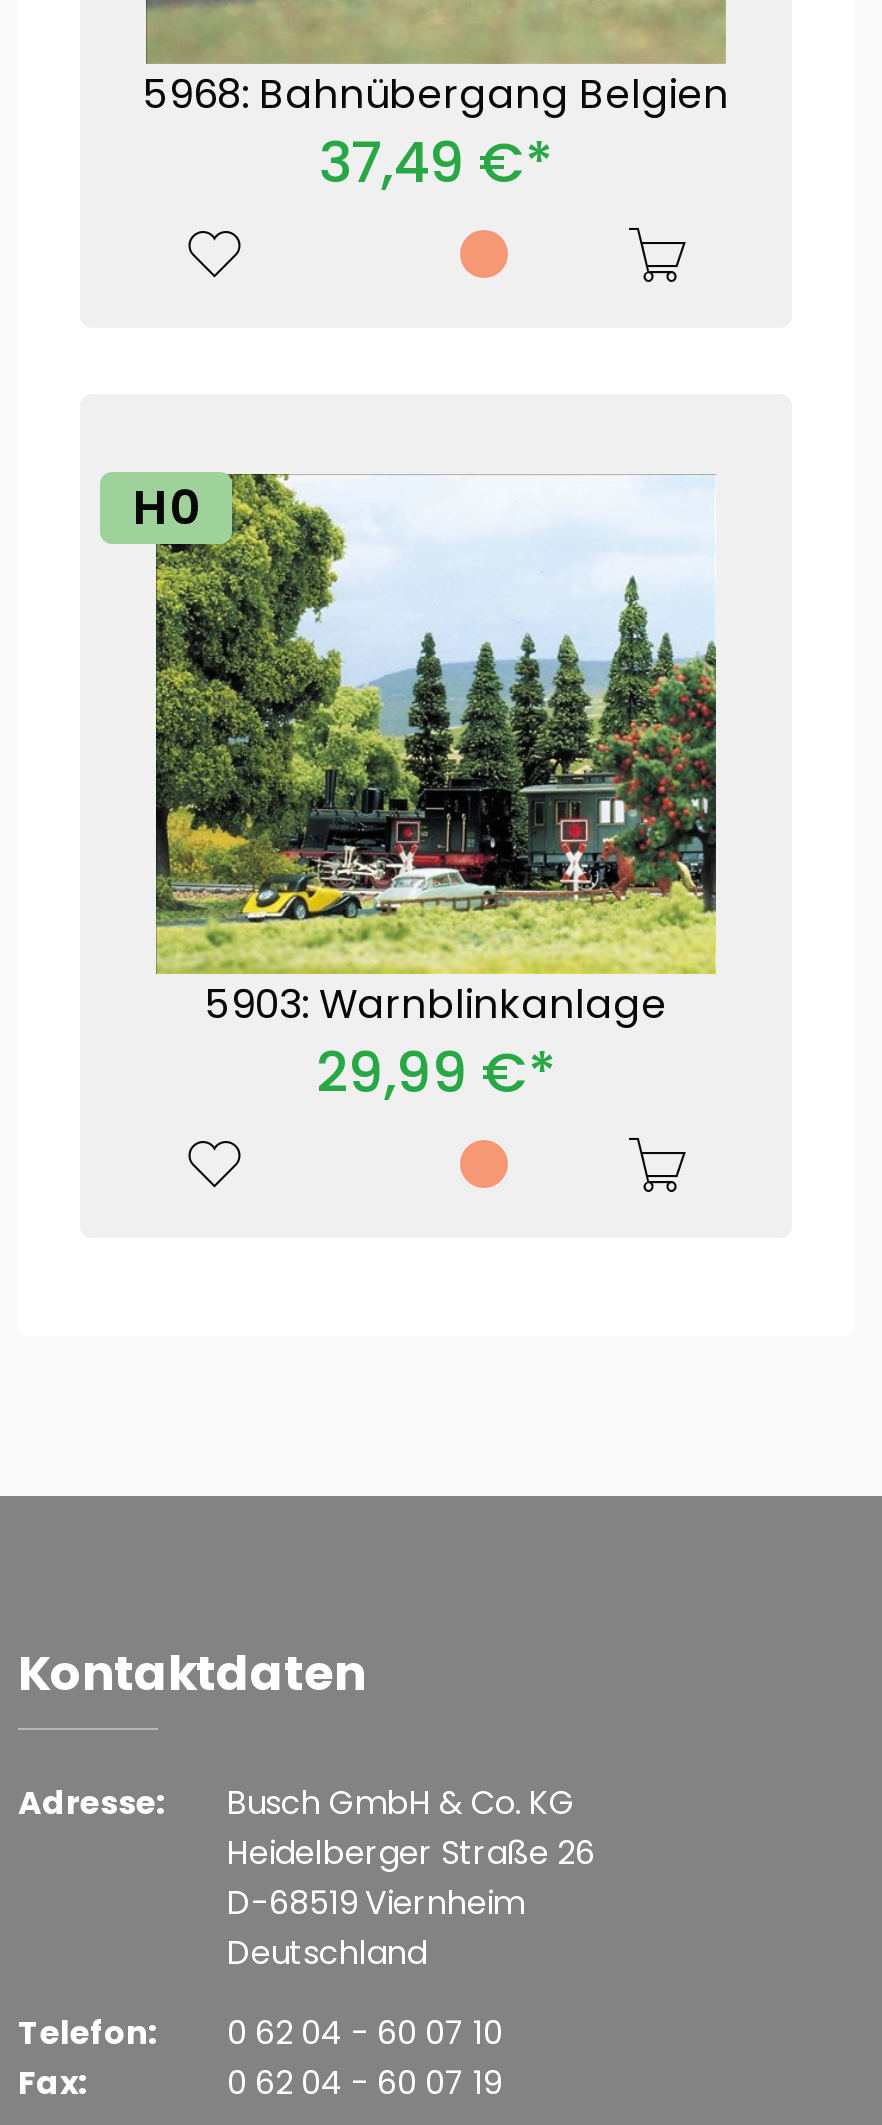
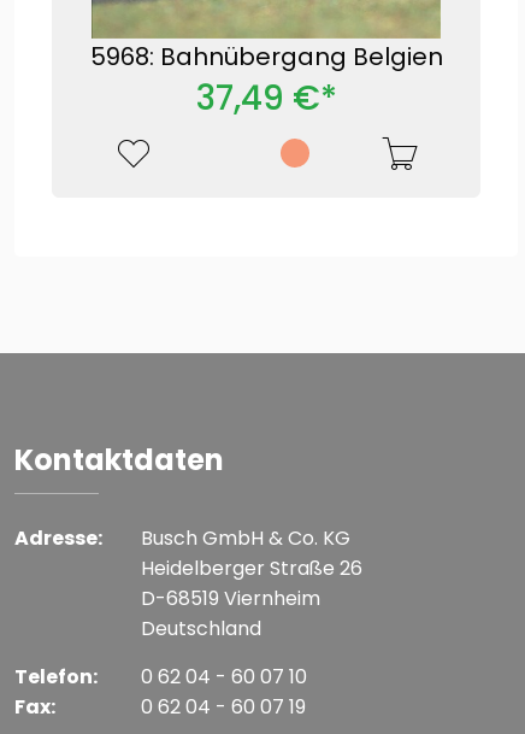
[133,472,726,976] [image] | H0 -> none
[205,976,667,1112] 5903: Warnblinkanlage | 29,99 €* -> none

